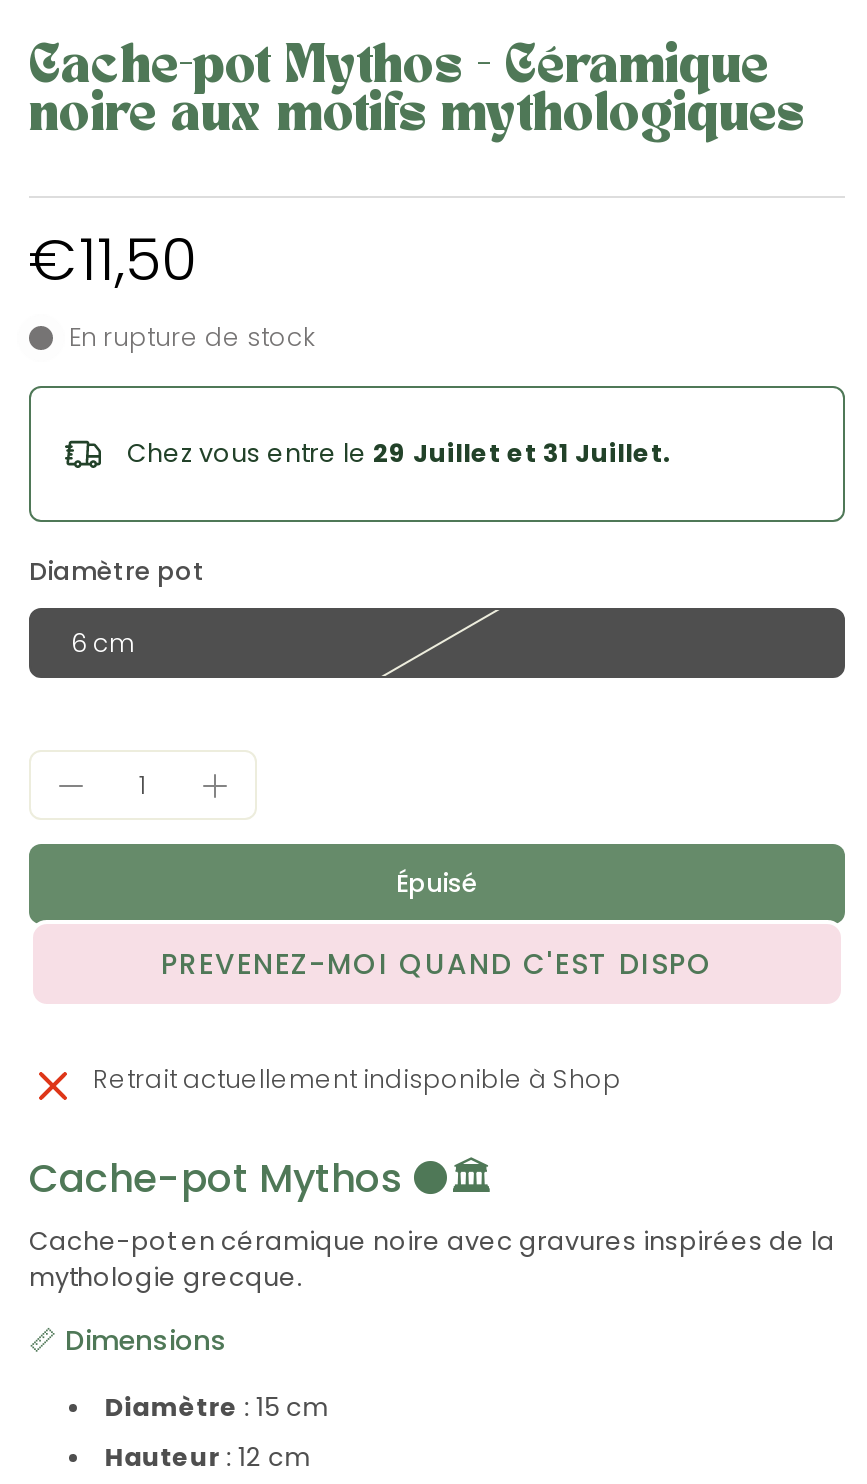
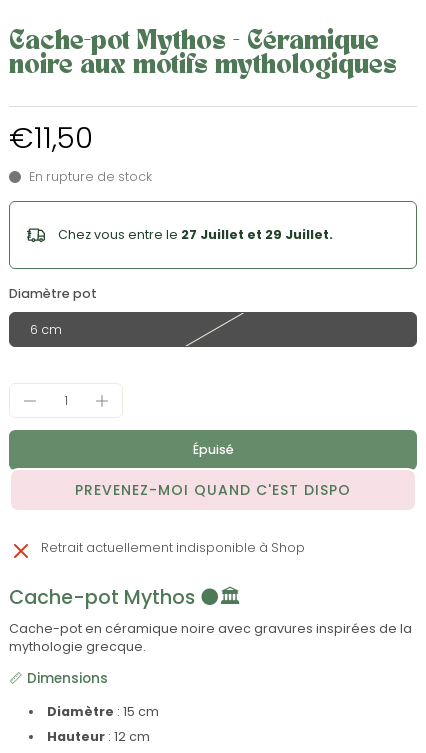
[127,436,671,470] Chez vous entre le 29 Juillet et 31 Juillet. -> [58,226,333,243] Chez vous entre le 27 Juillet et 29 Juillet.

